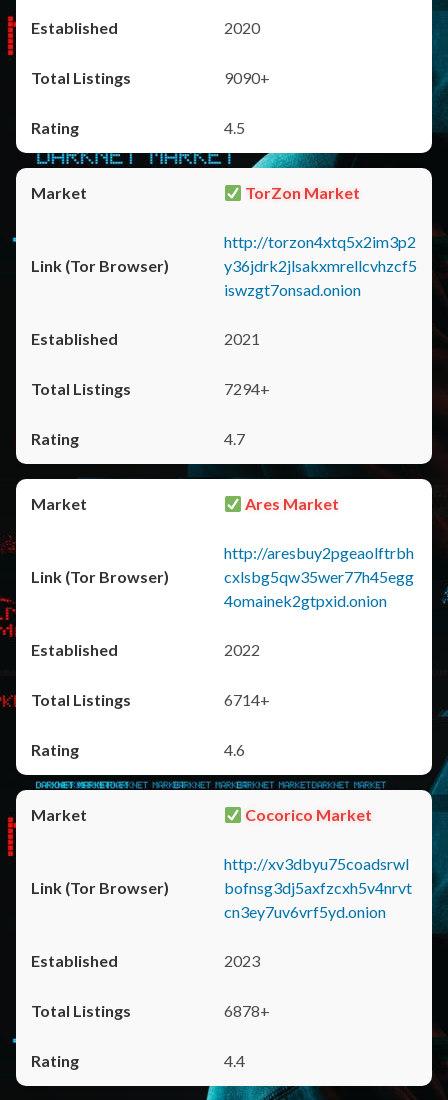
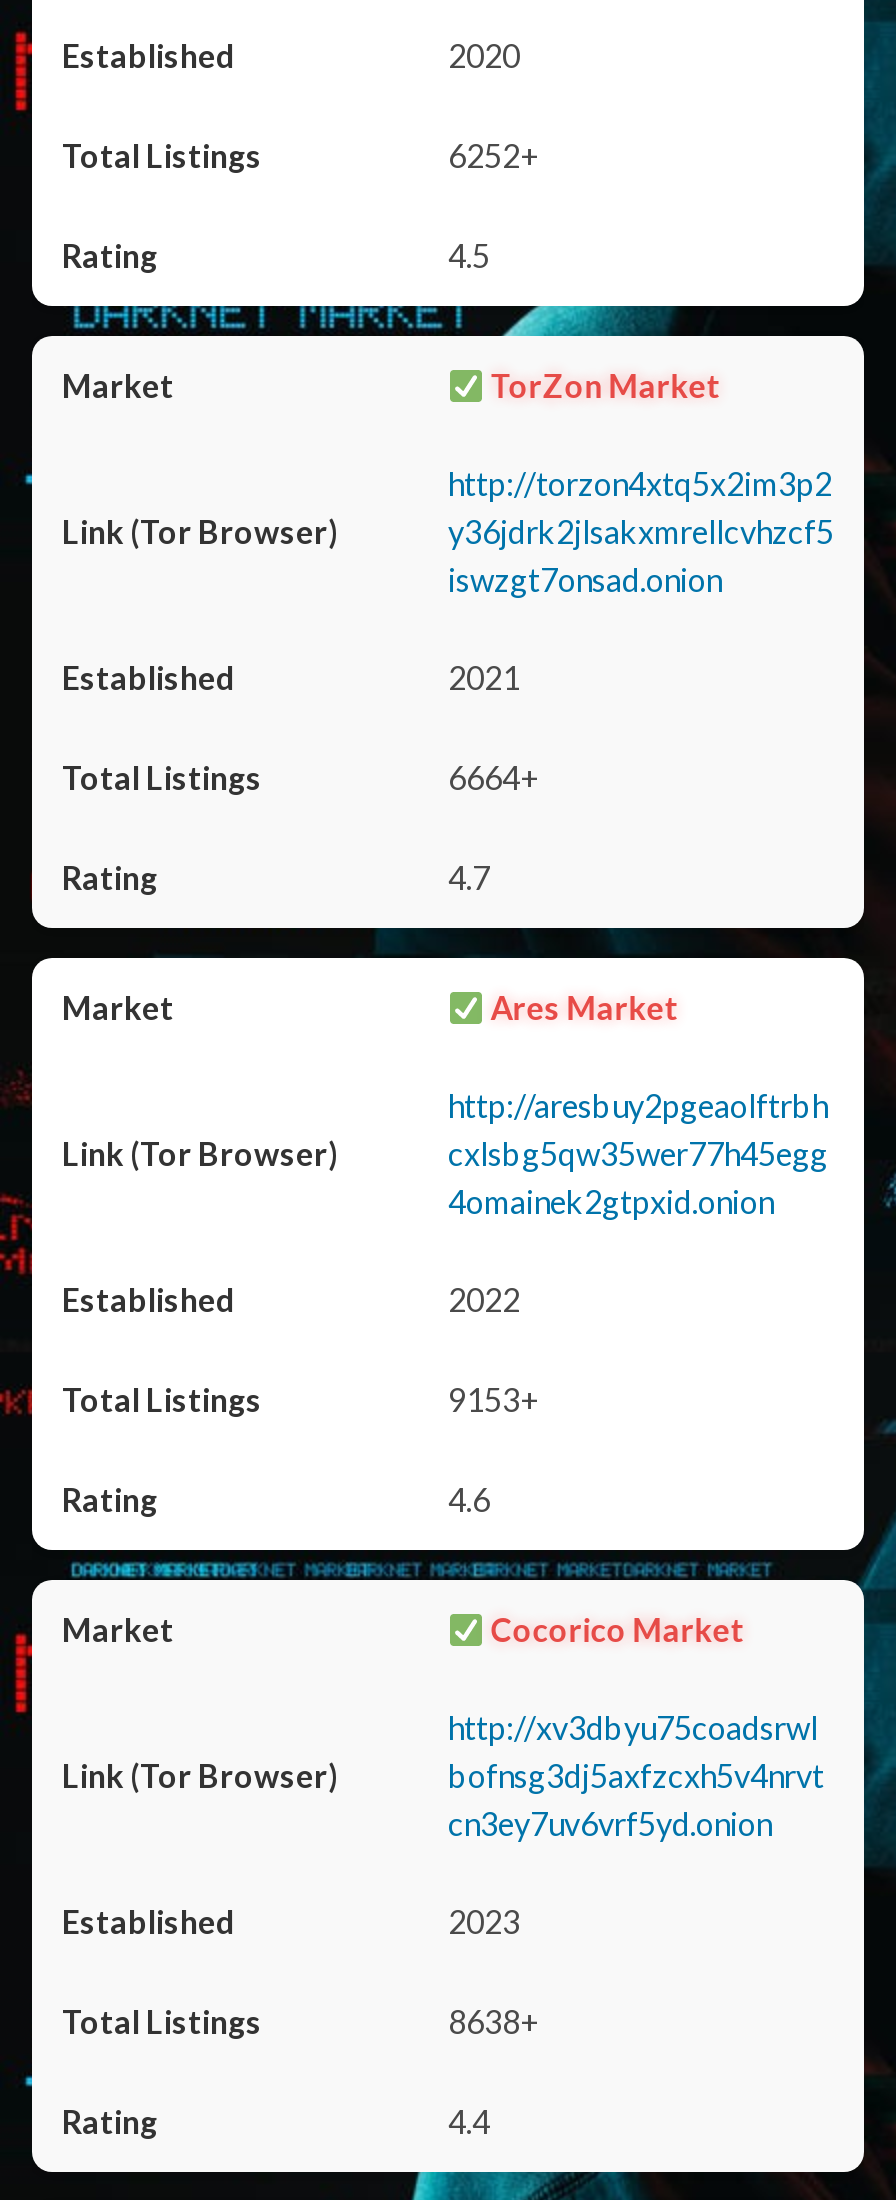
[224,68,270,87] 9090+ -> [448,136,540,174] 6252+
[224,379,270,398] 7294+ -> [448,758,540,796] 6664+
[224,690,270,709] 6714+ -> [448,1380,540,1418] 9153+
[224,1001,270,1020] 6878+ -> [448,2002,540,2040] 8638+

